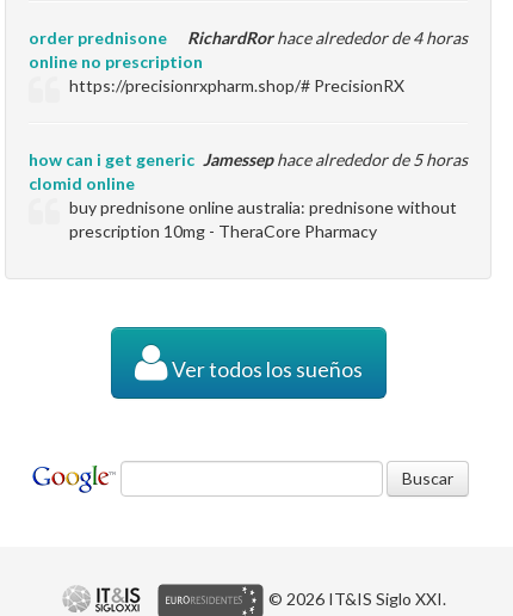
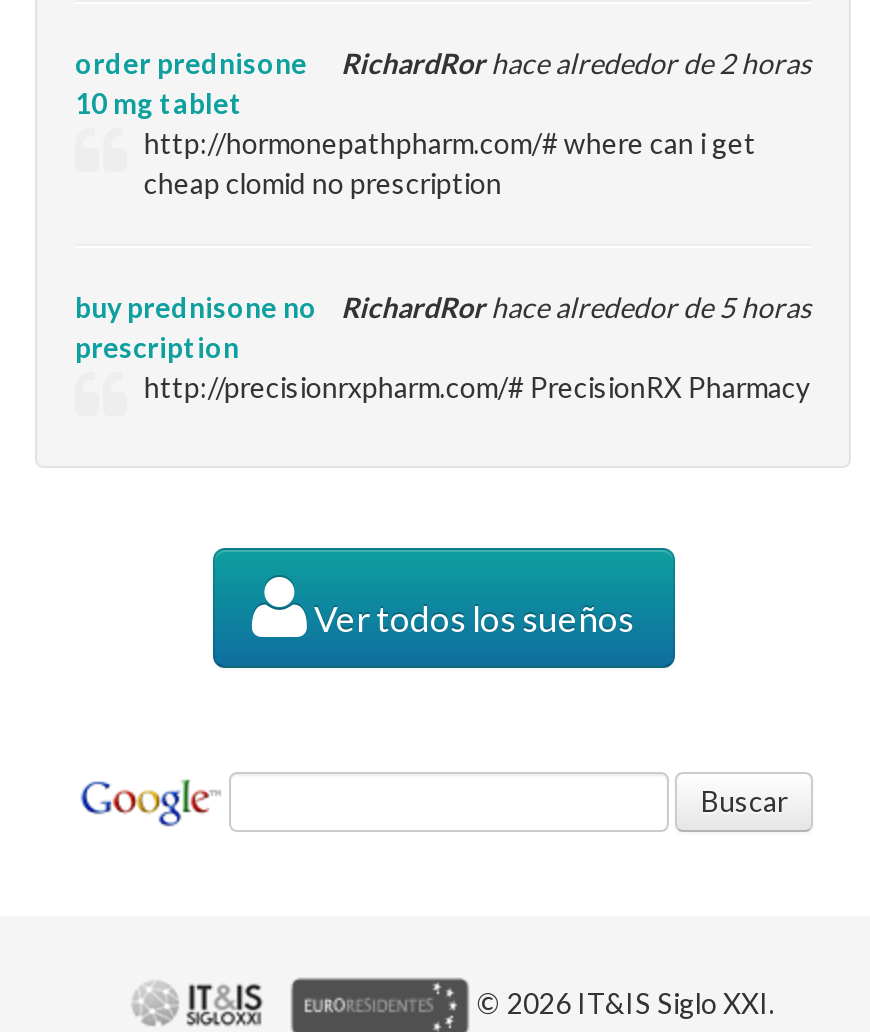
[187,27,468,48] RichardRor hace alrededor de 4 horas -> [341,46,811,80] RichardRor hace alrededor de 2 horas
[29,51,405,96] online no prescription | https://precisionrxpharm.shop/# PrecisionRX -> [75,86,756,200] 10 mg tablet | http://hormonepathpharm.com/# where can i get | cheap clomid no prescription
[29,149,468,241] Jamessep hace alrededor de 5 horas | how can i get generic | clomid online | buy prednisone online australia: prednisone without | prescription 10mg - TheraCore Pharmacy -> [75,290,811,404] RichardRor hace alrededor de 5 horas | buy prednisone no | prescription | http://precisionrxpharm.com/# PrecisionRX Pharmacy

